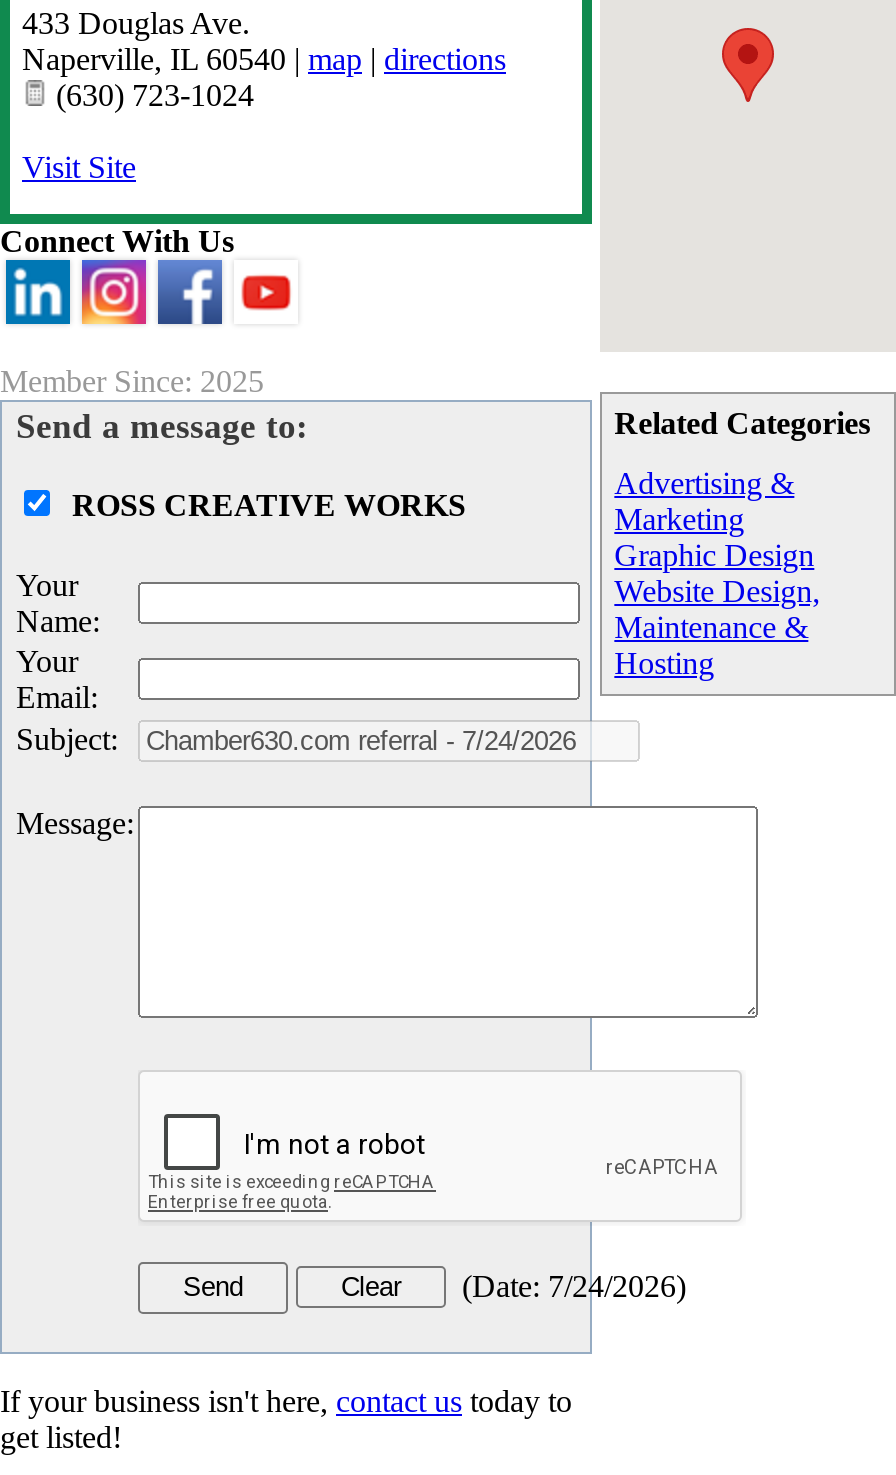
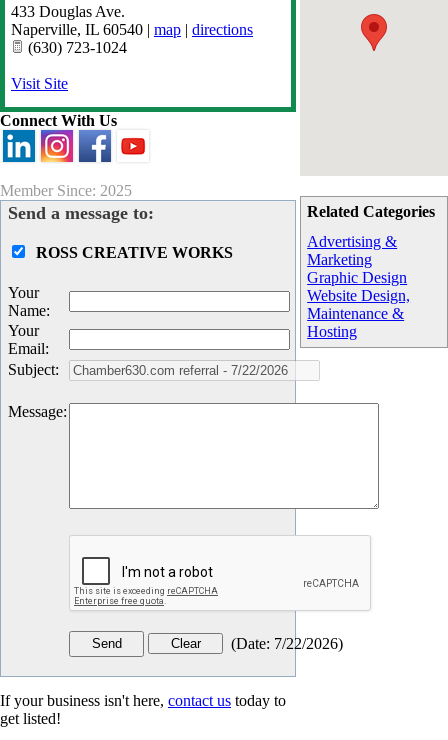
[446,1269,686,1303] (Date: 7/24/2026) -> [223,634,343,651] (Date: 7/22/2026)

